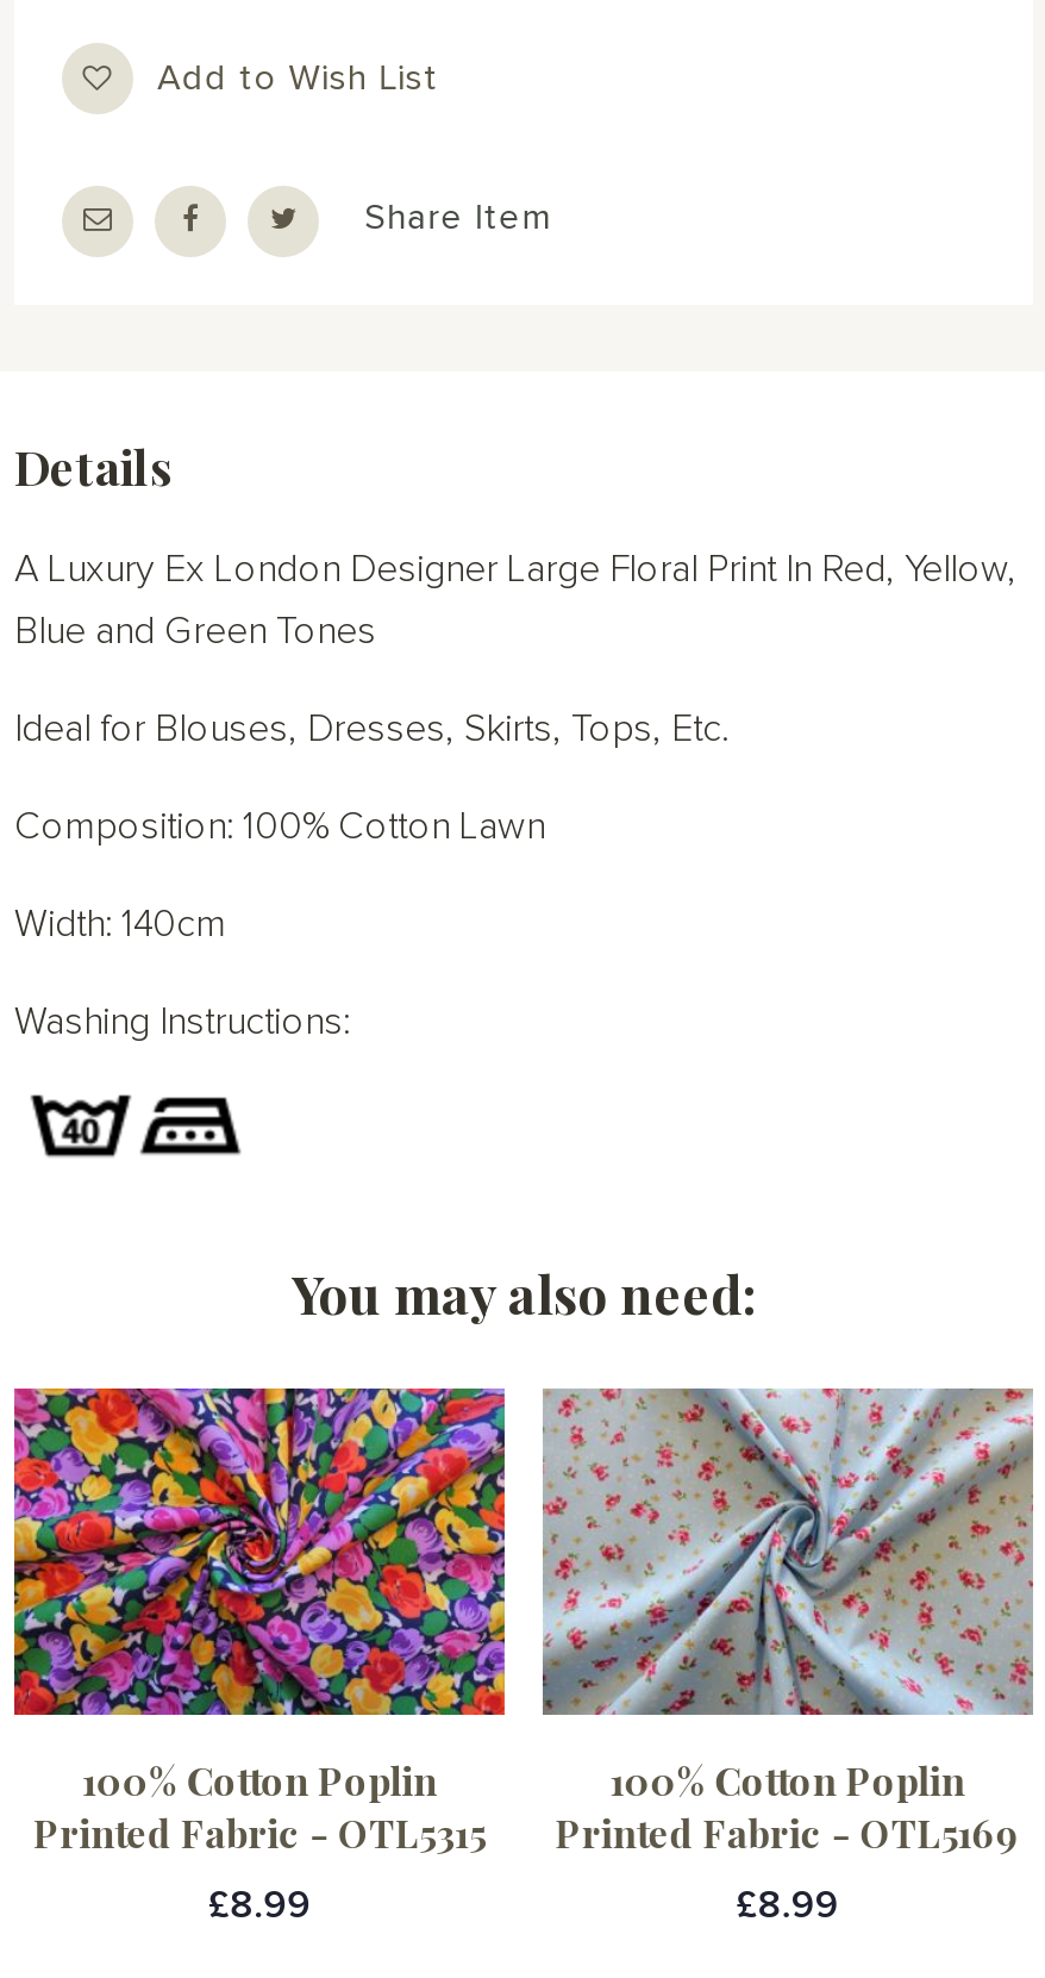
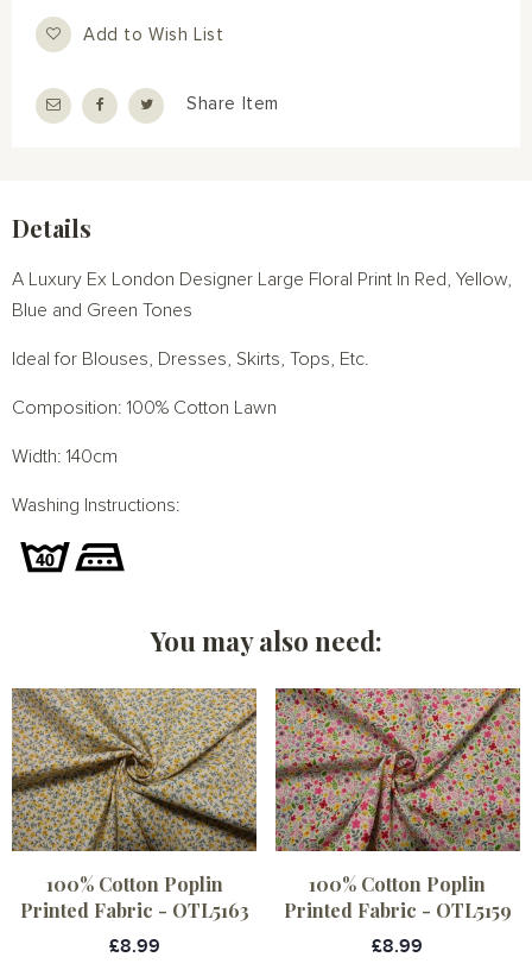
[12,1386,507,1859] [image] | Printed Fabric - OTL5315 -> [11,687,258,923] [image] | Printed Fabric - OTL5163
[543,1389,1033,1859] [image] | Printed Fabric - OTL5169 -> [274,688,521,923] [image] | Printed Fabric - OTL5159

